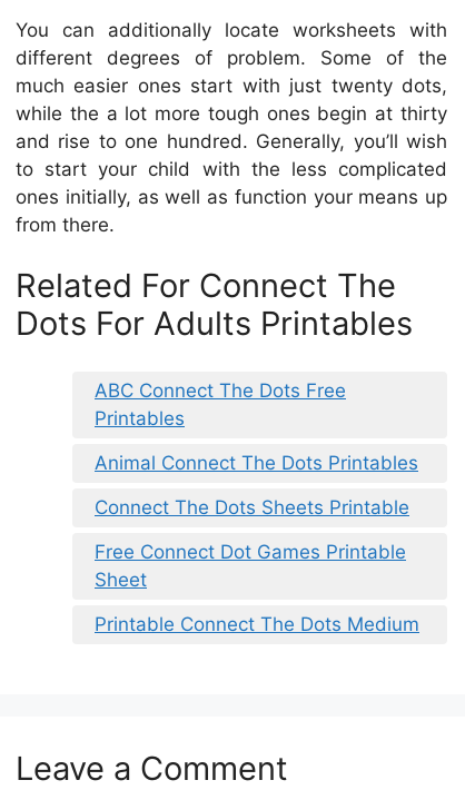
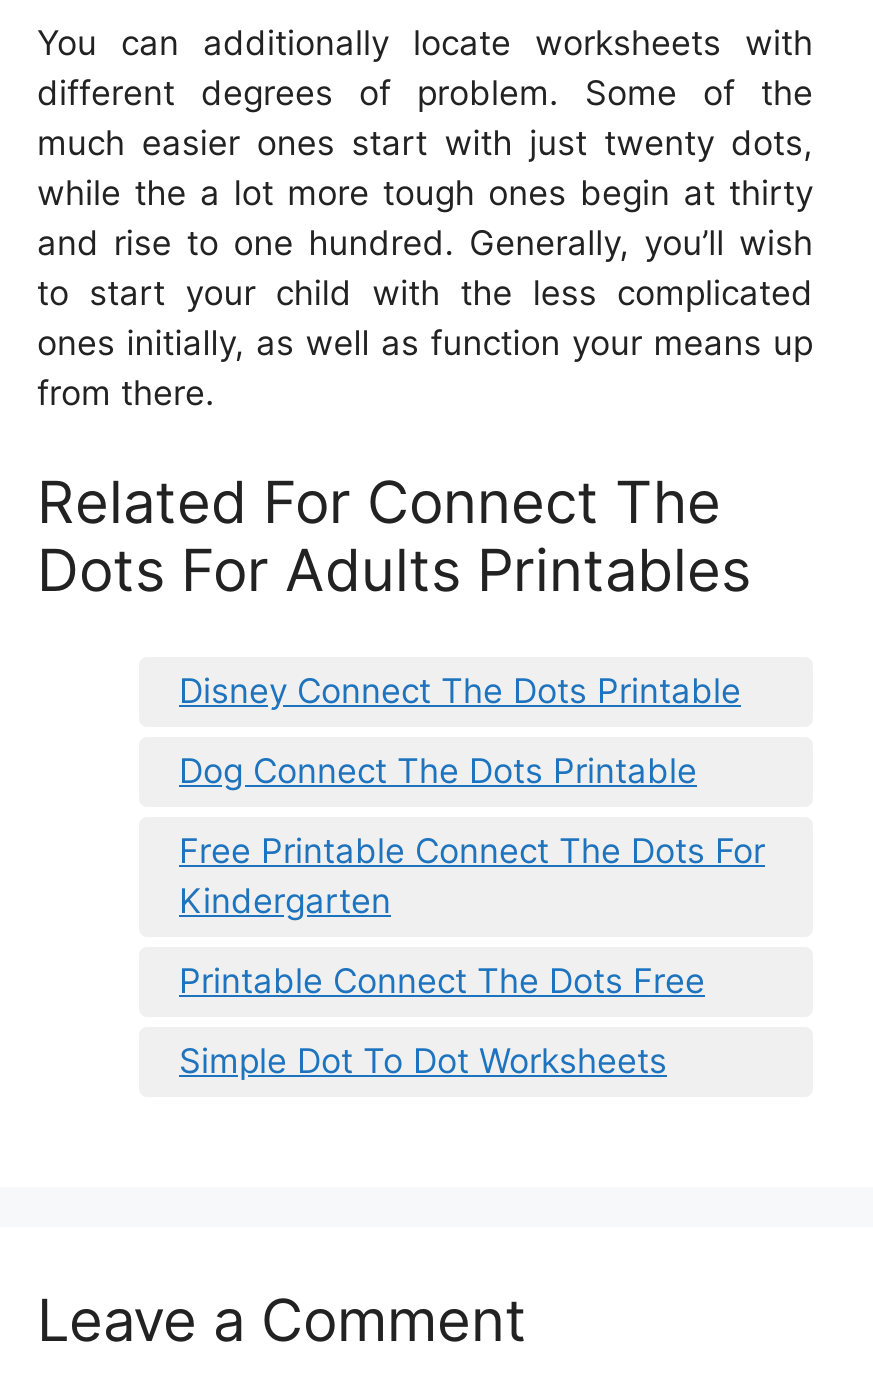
[95,379,346,429] ABC Connect The Dots Free | Printables -> [179,670,741,710] Disney Connect The Dots Printable
[95,451,418,473] Animal Connect The Dots Printables -> [179,750,697,790] Dog Connect The Dots Printable
[95,496,409,518] Connect The Dots Sheets Printable -> [179,830,765,920] Free Printable Connect The Dots For | Kindergarten
[95,540,406,590] Free Connect Dot Games Printable | Sheet -> [179,960,705,1000] Printable Connect The Dots Free
[95,613,419,635] Printable Connect The Dots Medium -> [179,1040,667,1080] Simple Dot To Dot Worksheets

